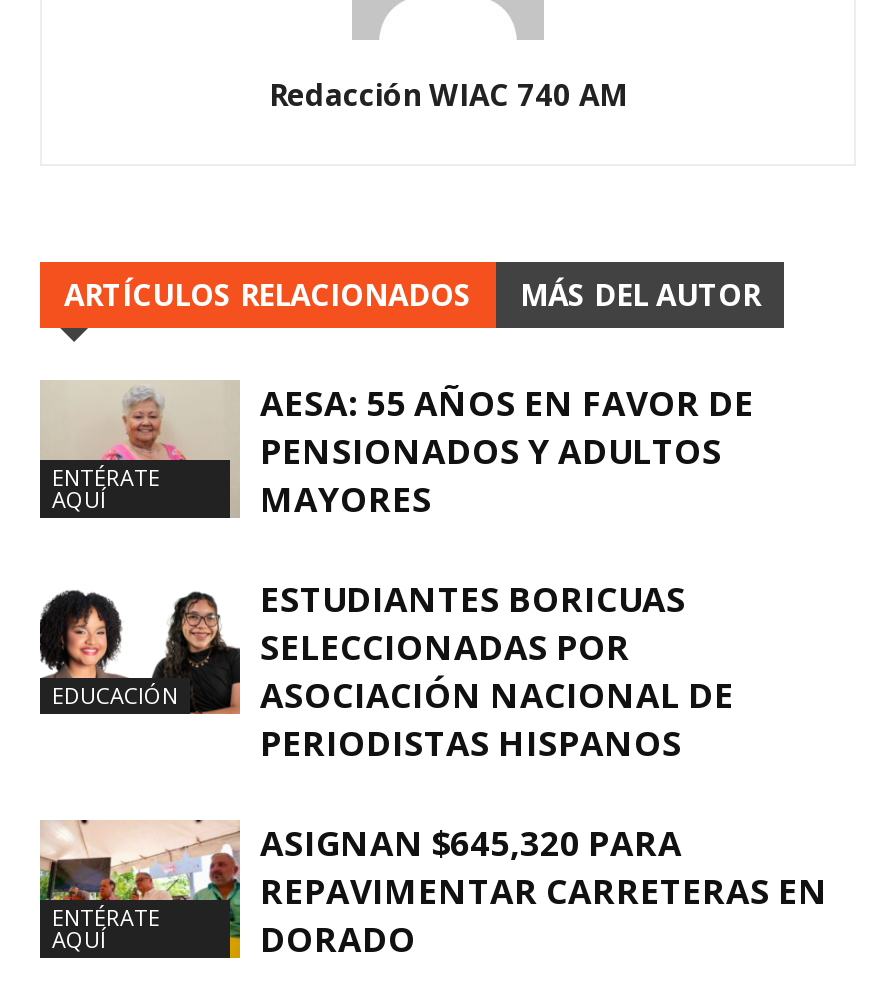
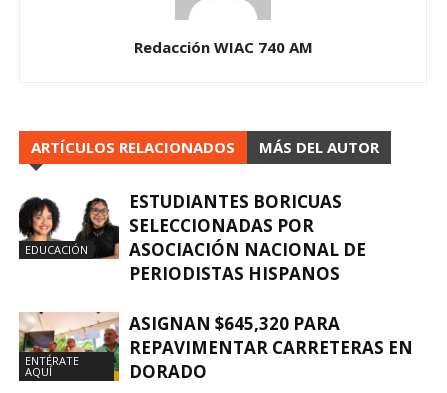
[40,380,232,520] [image] | ENTÉRATE | AQUÍ -> none
[260,380,754,522] AESA: 55 AÑOS EN FAVOR DE | PENSIONADOS Y ADULTOS | MAYORES -> none

